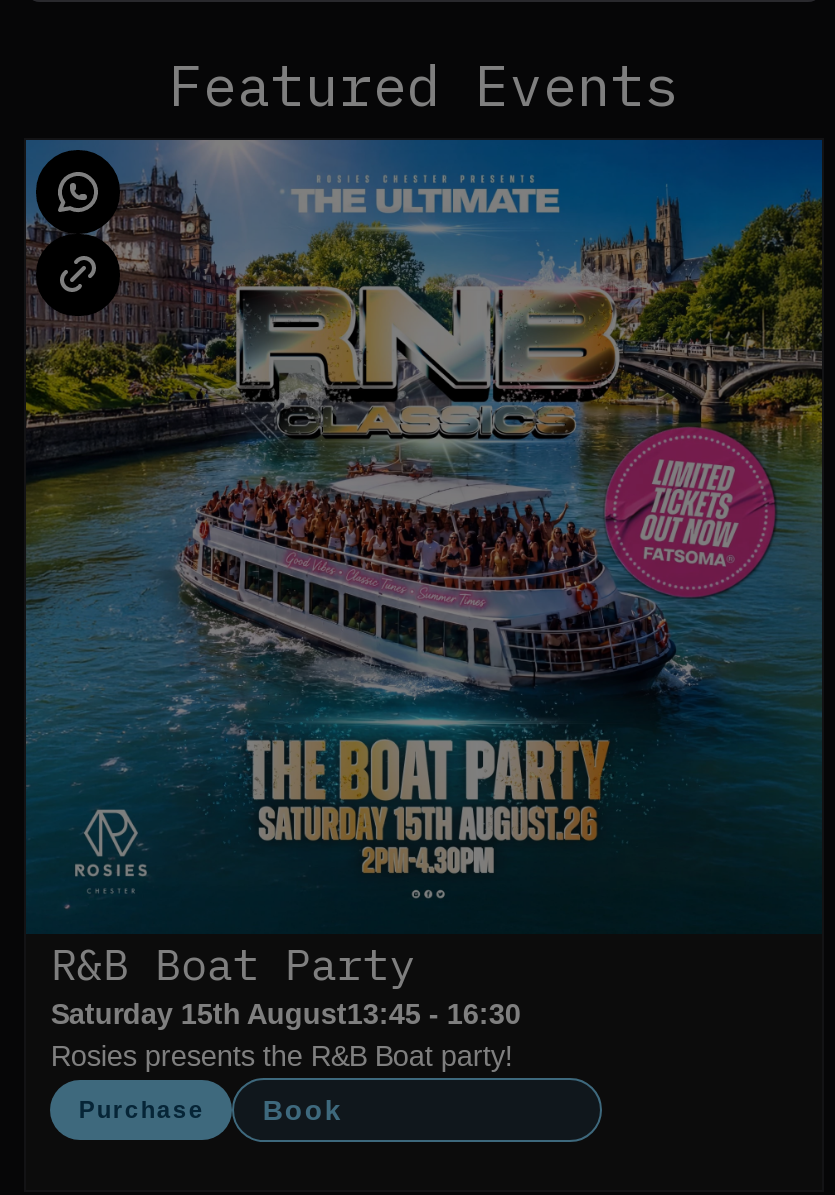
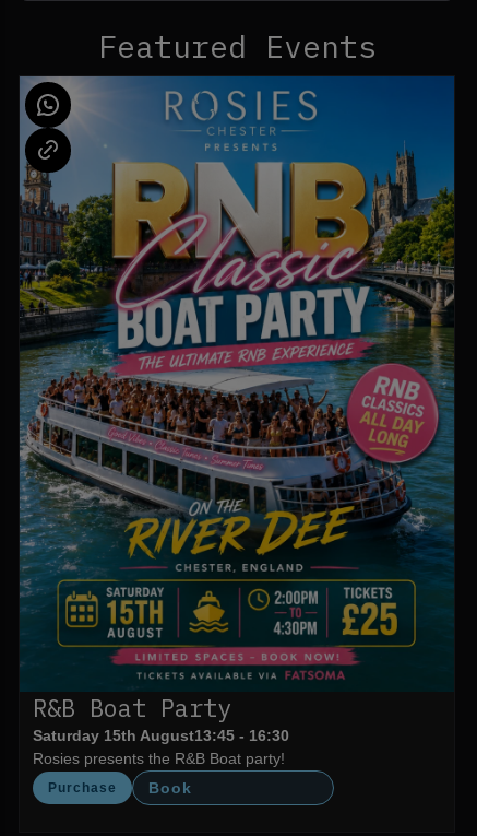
[26,138,824,914] [image] -> [19,75,455,681] [image]

